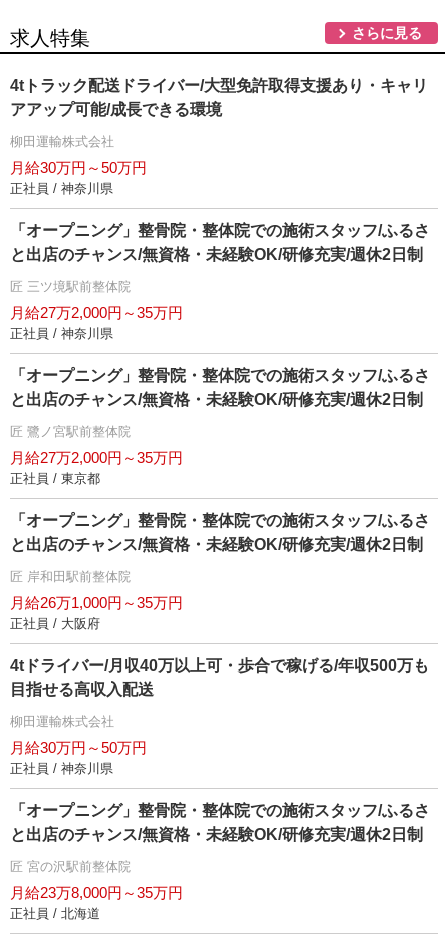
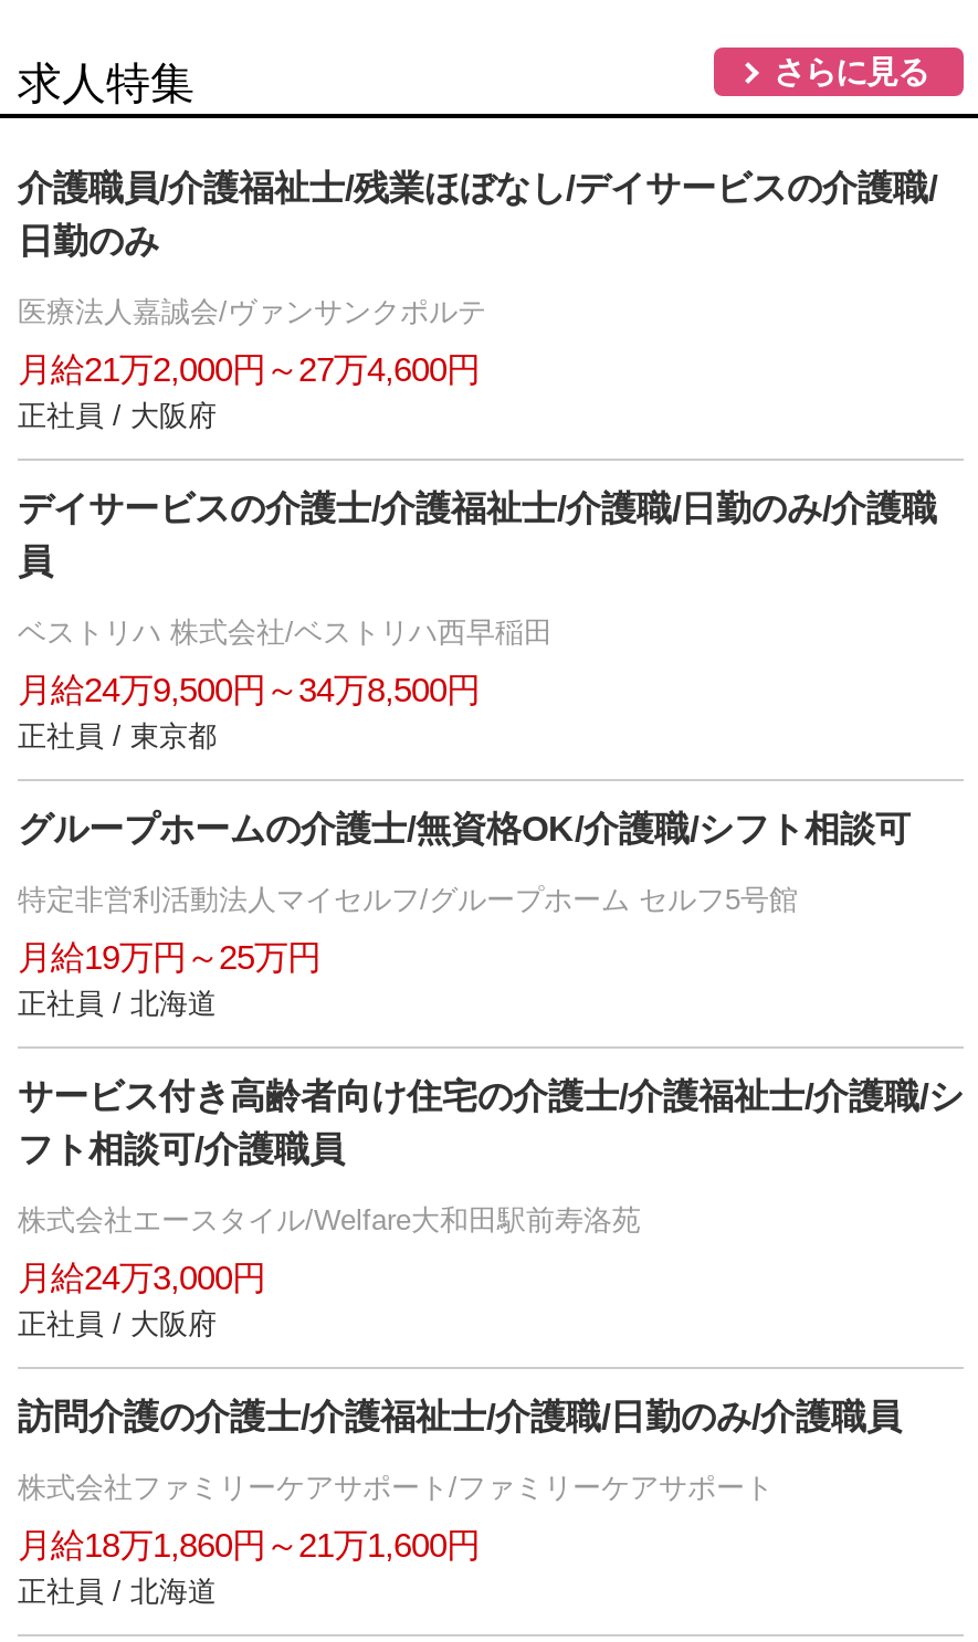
[10,77,430,466] 4tトラック配送ドライバー/大型免許取得支援あり・キャリ | アアップ可能/成長できる環境 | 柳田運輸株式会社 | 月給30万円～50万円 | 正社員 / 神奈川県 | 「オープニング」整骨院・整体院での施術スタッフ/ふるさ | と出店のチャンス/無資格・未経験OK/研修充実/週休2日制 | 匠 三ツ境駅前整体院 | 月給27万2,000円～35万円 | 正社員 / 神奈川県 | 「オープニング」整骨院・整体院での施術スタッフ/ふるさ | と出店のチャンス/無資格・未経験OK/研修充実/週休2日制 | 匠 鷺ノ宮駅前整体院 | 月給27万2,000円～35万円 -> [18,169,937,708] 介護職員/介護福祉士/残業ほぼなし/デイサービスの介護職/ | 日勤のみ | 医療法人嘉誠会/ヴァンサンクポルテ | 月給21万2,000円～27万4,600円 | 正社員 / 大阪府 | デイサービスの介護士/介護福祉士/介護職/日勤のみ/介護職 | 員 | ベストリハ 株式会社/ベストリハ西早稲田 | 月給24万9,500円～34万8,500円
[10,512,430,611] 「オープニング」整骨院・整体院での施術スタッフ/ふるさ | と出店のチャンス/無資格・未経験OK/研修充実/週休2日制 | 匠 岸和田駅前整体院 | 月給26万1,000円～35万円 -> [18,810,964,1296] グループホームの介護士/無資格OK/介護職/シフト相談可 | 特定非営利活動法人マイセルフ/グループホーム セルフ5号館 | 月給19万円～25万円 | 正社員 / 北海道 | サービス付き高齢者向け住宅の介護士/介護福祉士/介護職/シ | フト相談可/介護職員 | 株式会社エースタイル/Welfare大和田駅前寿洛苑 | 月給24万3,000円
[10,657,430,901] 4tドライバー/月収40万以上可・歩合で稼げる/年収500万も | 目指せる高収入配送 | 柳田運輸株式会社 | 月給30万円～50万円 | 正社員 / 神奈川県 | 「オープニング」整骨院・整体院での施術スタッフ/ふるさ | と出店のチャンス/無資格・未経験OK/研修充実/週休2日制 | 匠 宮の沢駅前整体院 | 月給23万8,000円～35万円 -> [18,1398,902,1564] 訪問介護の介護士/介護福祉士/介護職/日勤のみ/介護職員 | 株式会社ファミリーケアサポート/ファミリーケアサポート | 月給18万1,860円～21万1,600円

